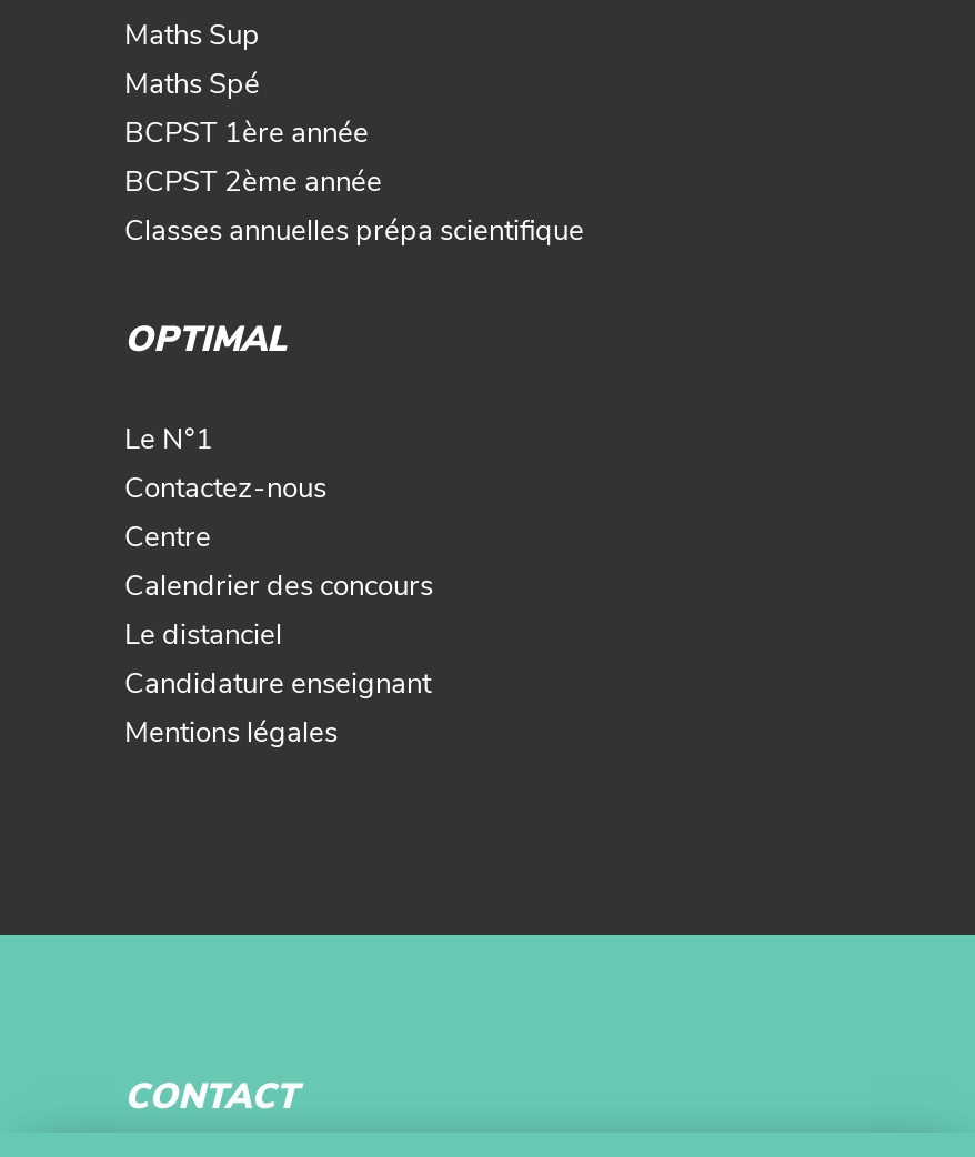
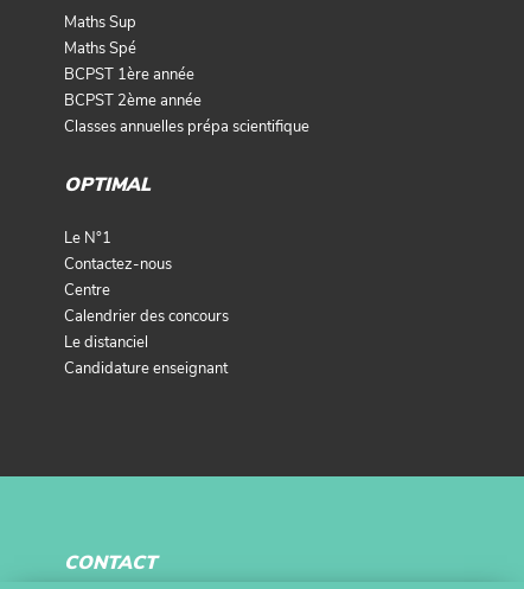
[124,713,338,753] Mentions légales -> none

